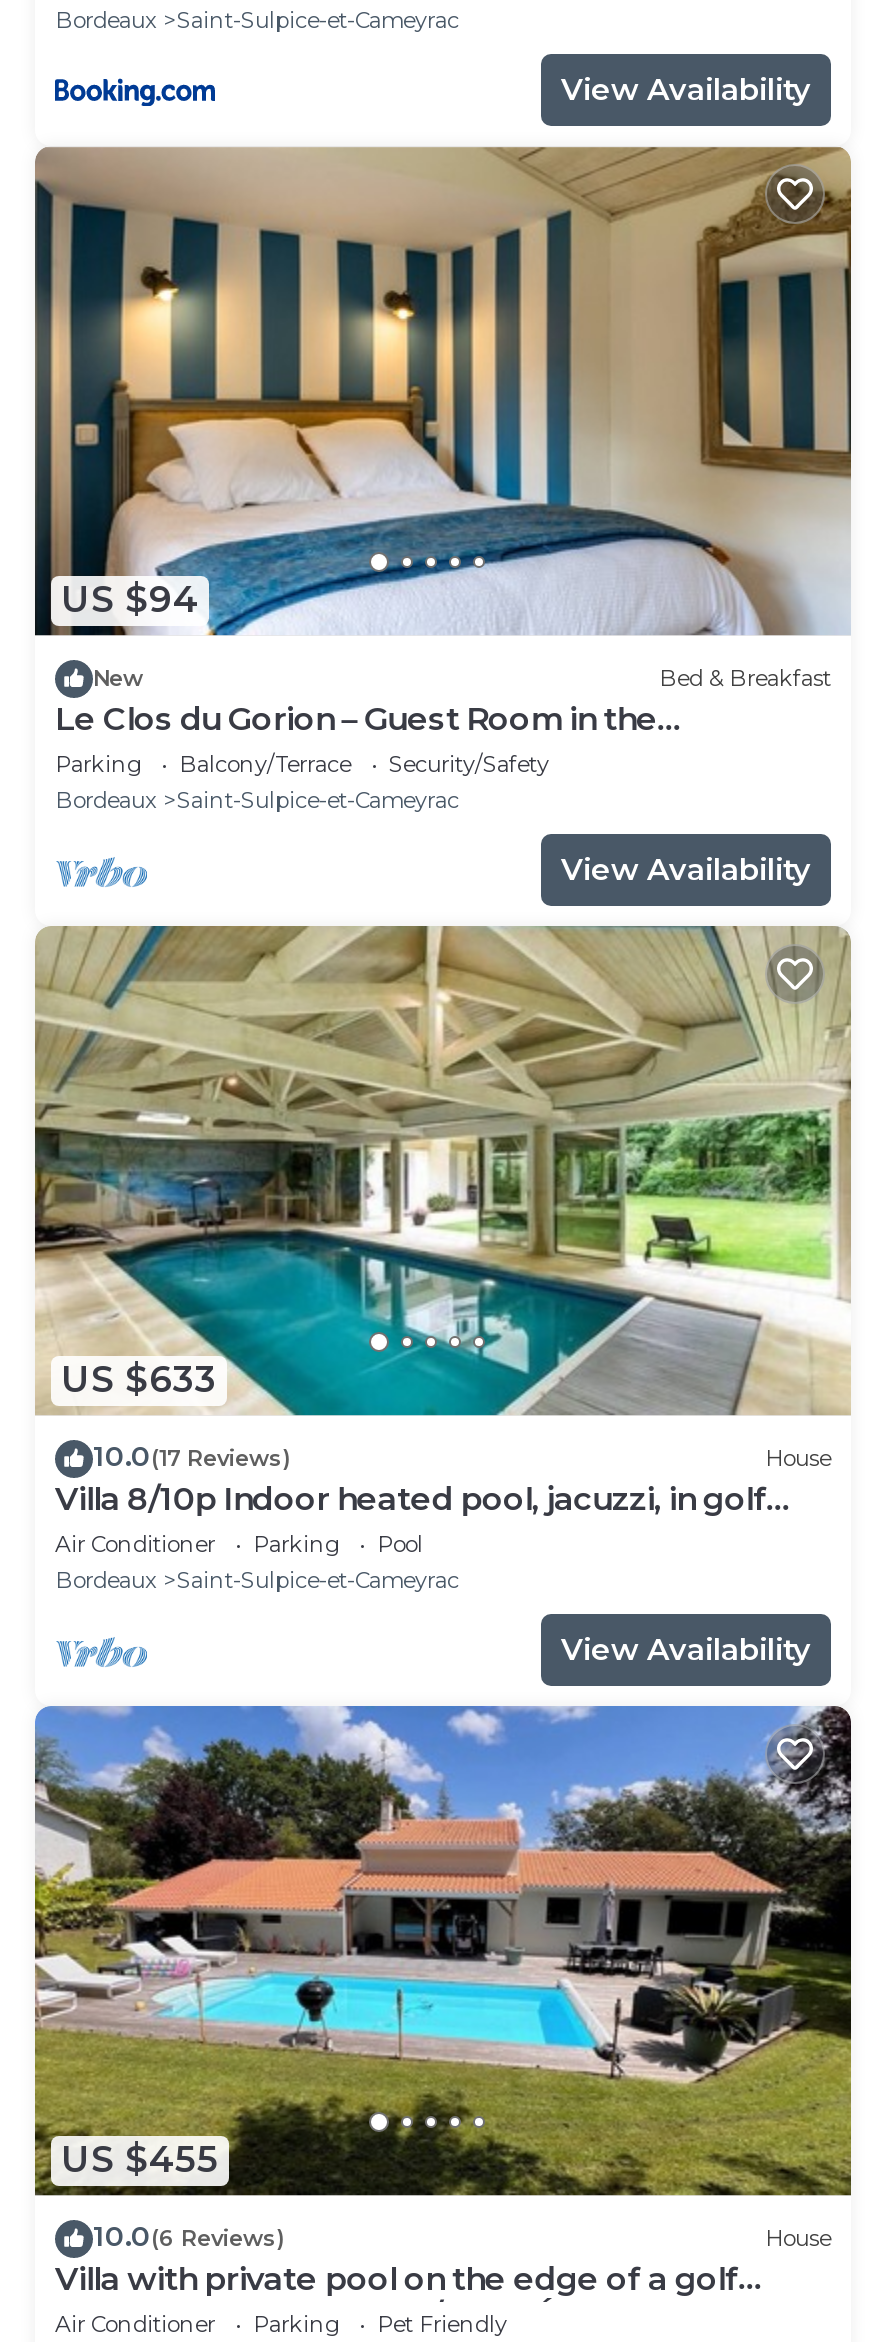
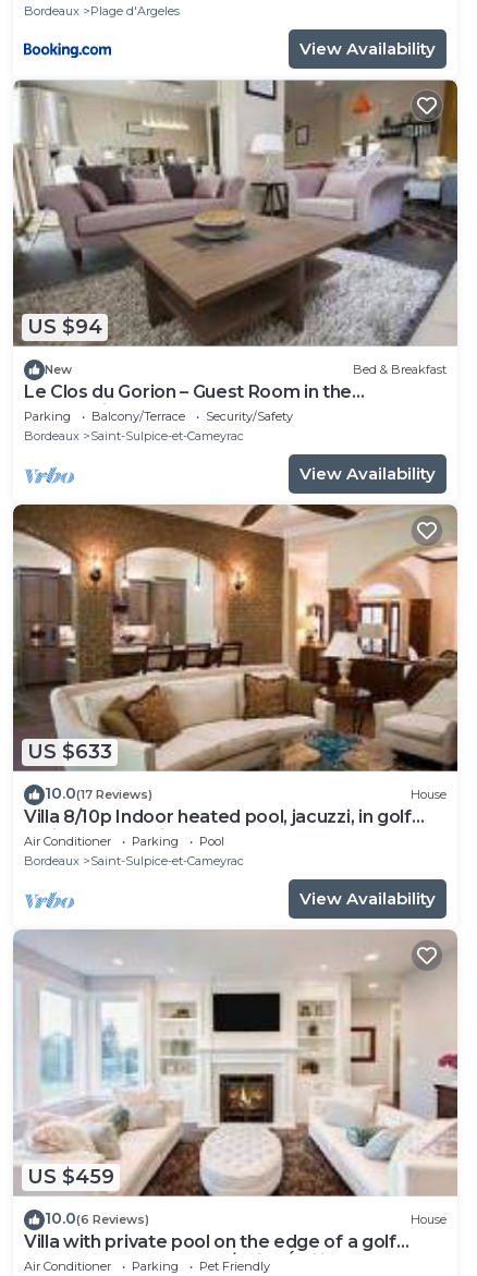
[177,6,459,34] Saint-Sulpice-et-Cameyrac -> [90,3,180,19] Plage d'Argeles
[33,146,851,636] [image] -> [12,80,457,348] [image]
[35,924,853,1418] [image] -> [12,503,458,773] [image]
[33,1704,853,2198] [image] | US $455 -> [13,929,458,1196] [image] | US $459

